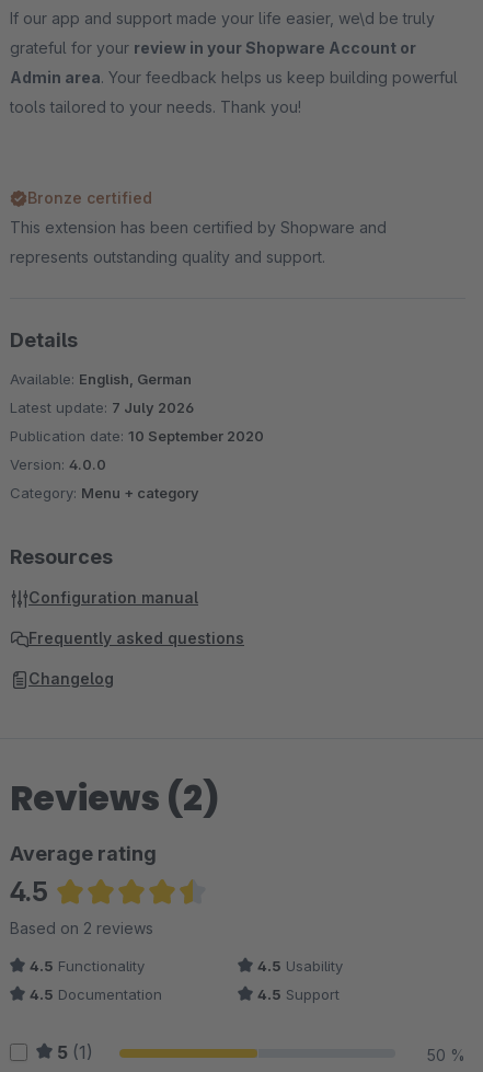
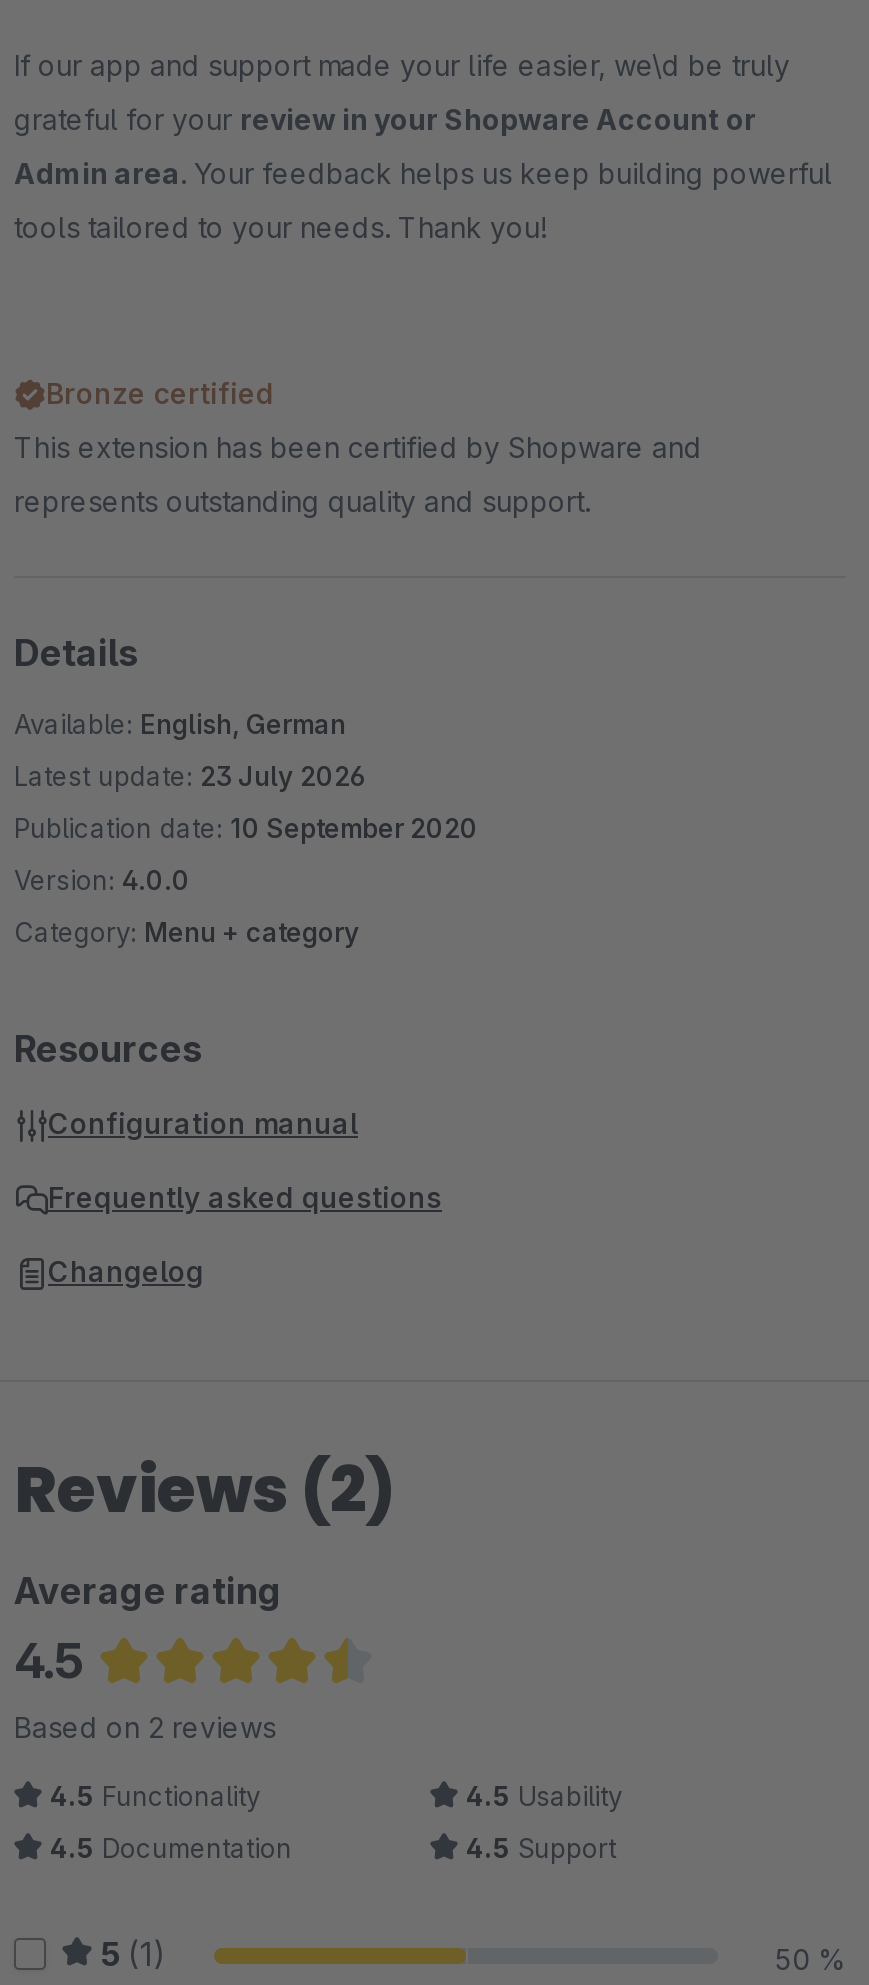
[10,399,194,416] Latest update: 7 July 2026 -> [14,760,366,792] Latest update: 23 July 2026

